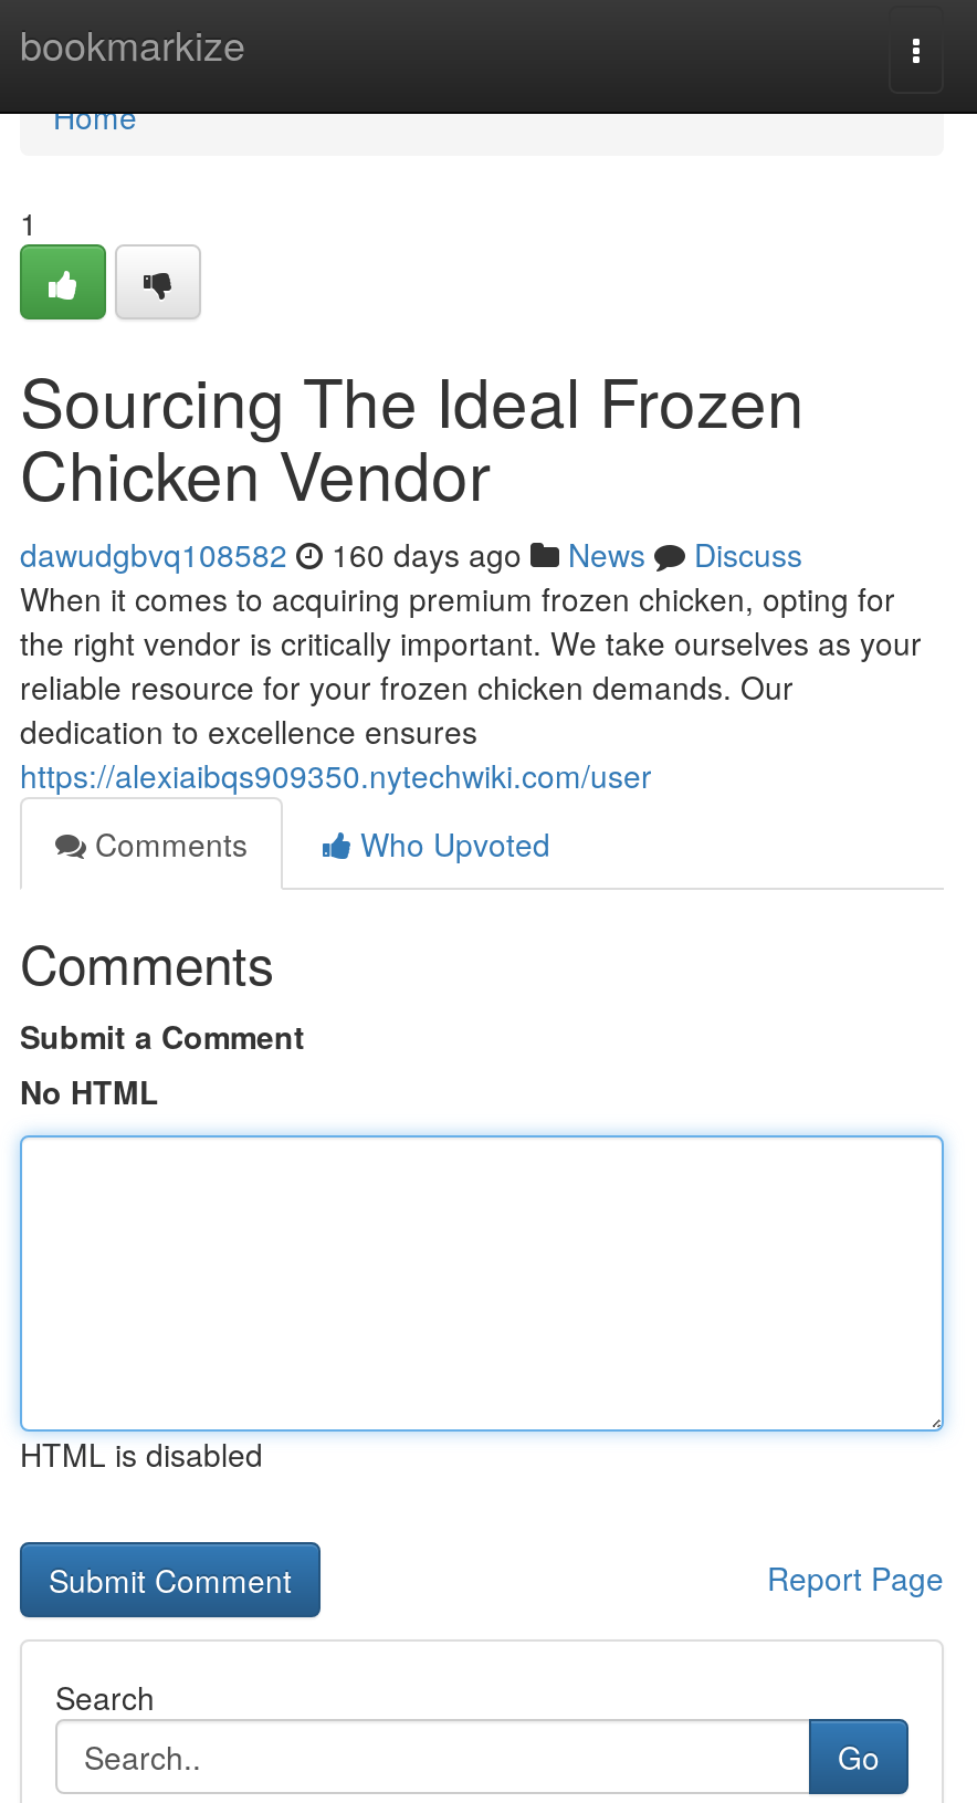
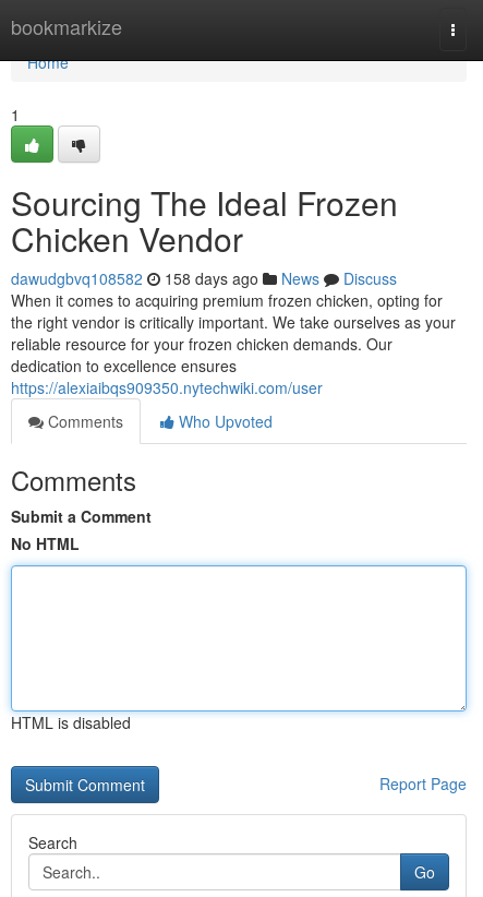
[20,532,802,576] dawudgbvq108582 160 days ago News Discuss -> [11,267,397,289] dawudgbvq108582 158 days ago News Discuss

